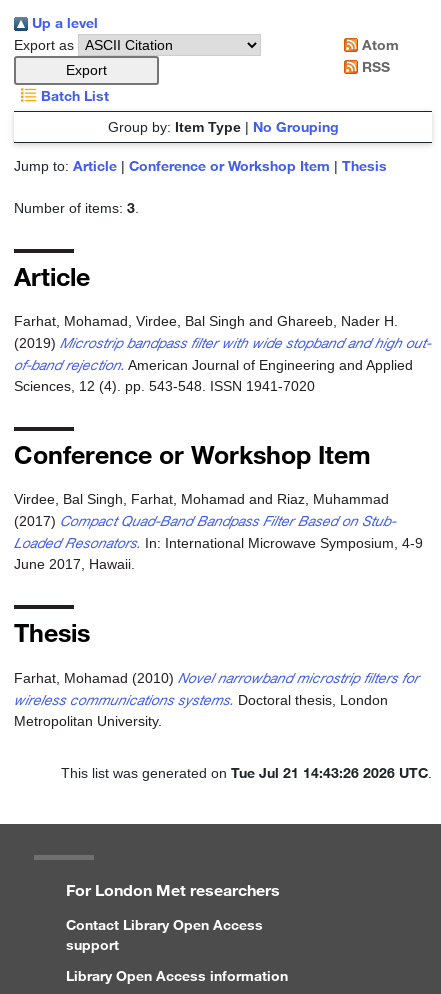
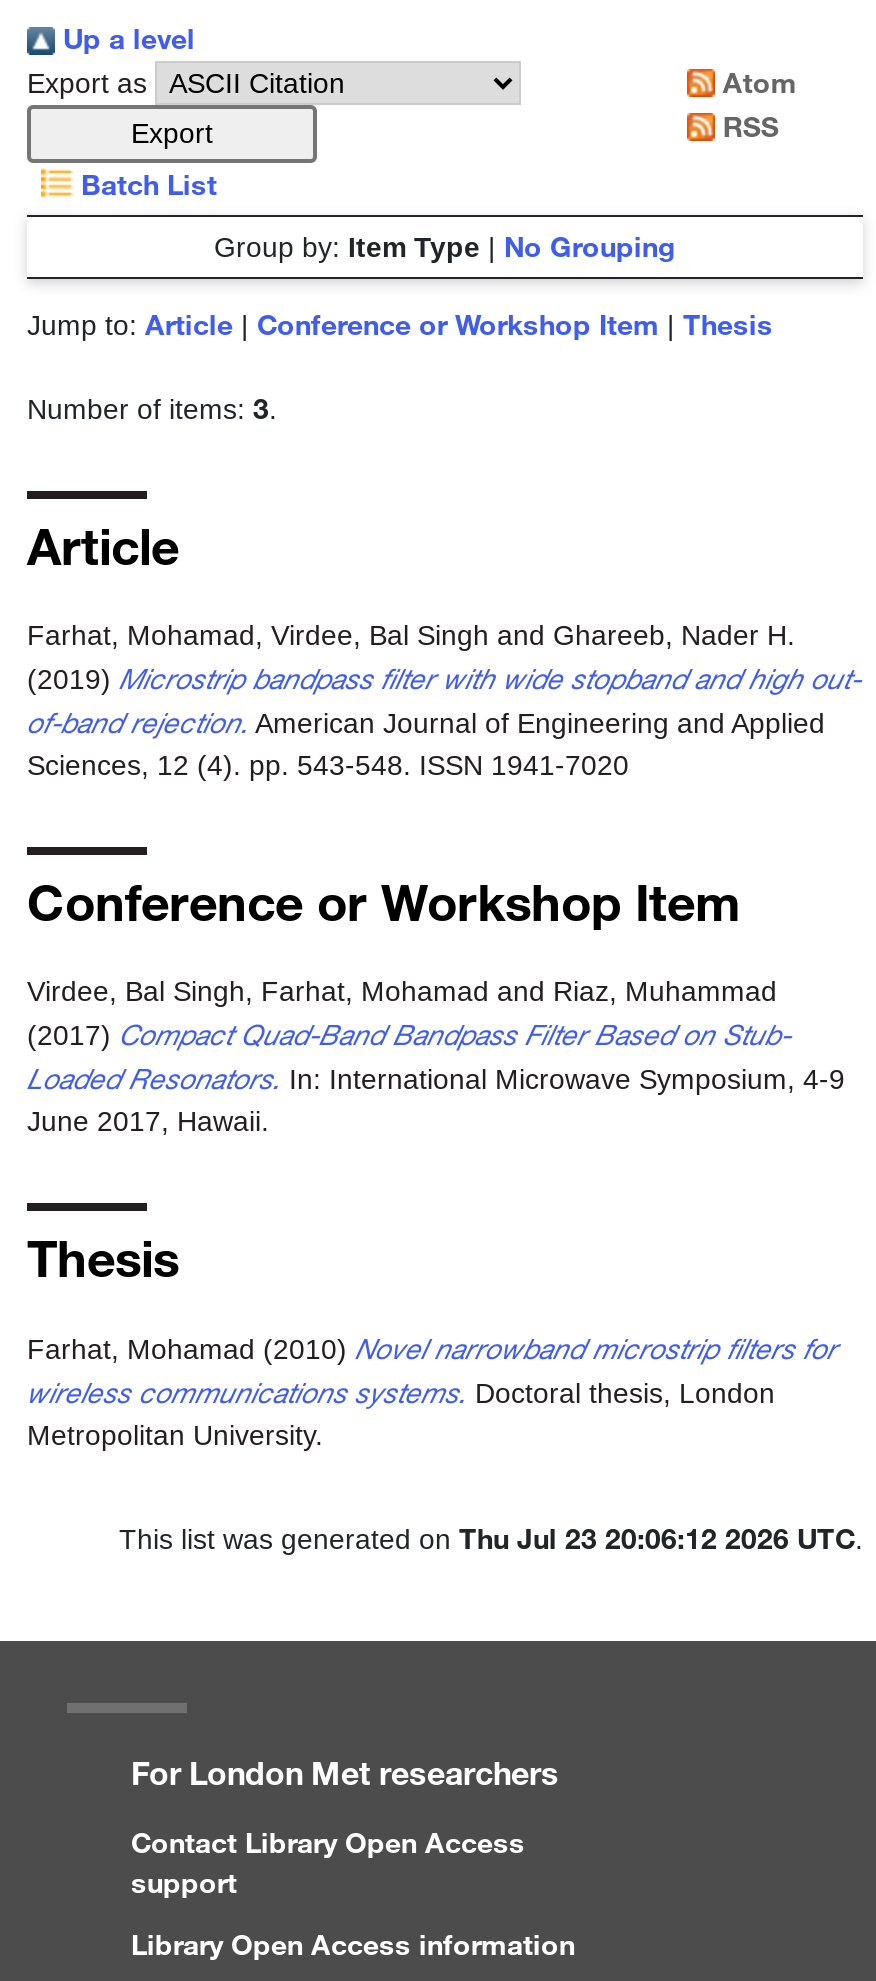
[61,764,432,781] This list was generated on Tue Jul 21 14:43:26 2026 UTC. -> [119,1521,863,1555] This list was generated on Thu Jul 23 20:06:12 2026 UTC.

